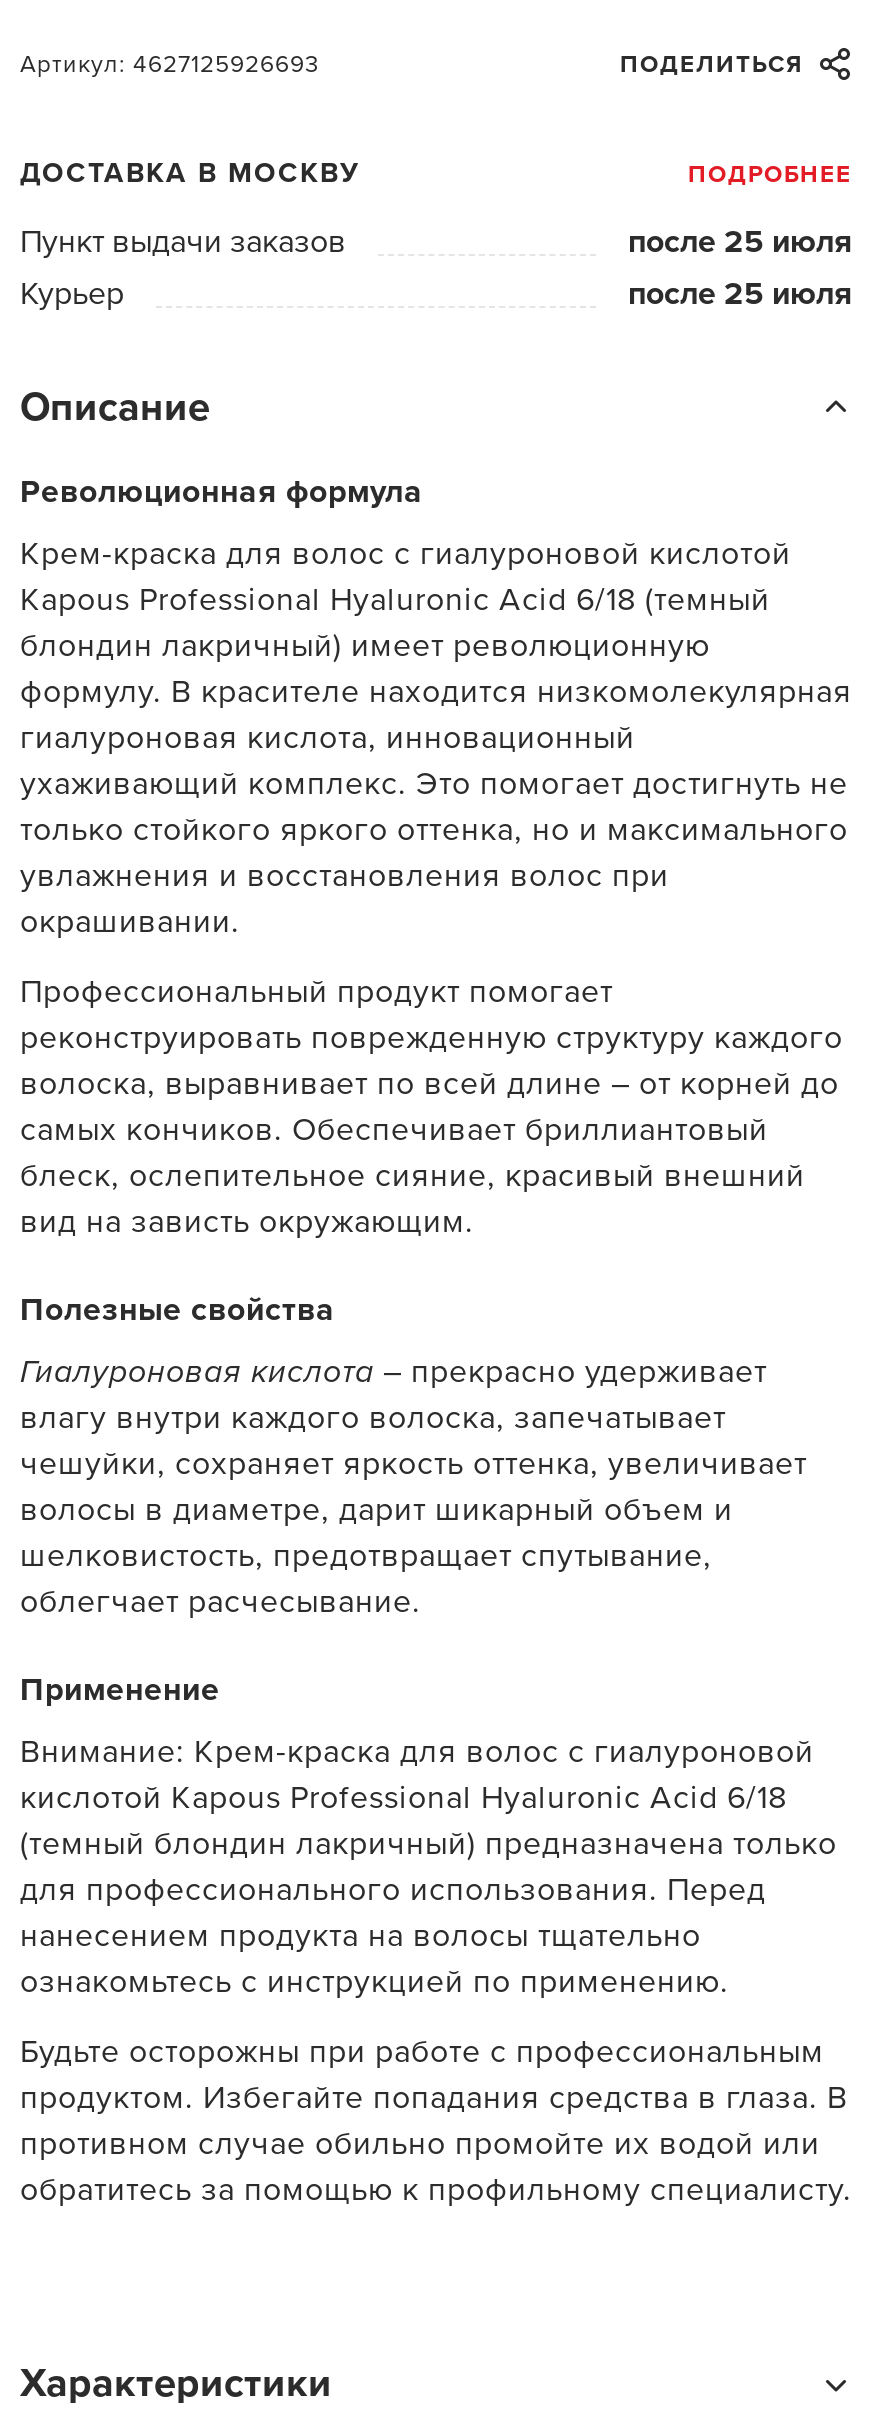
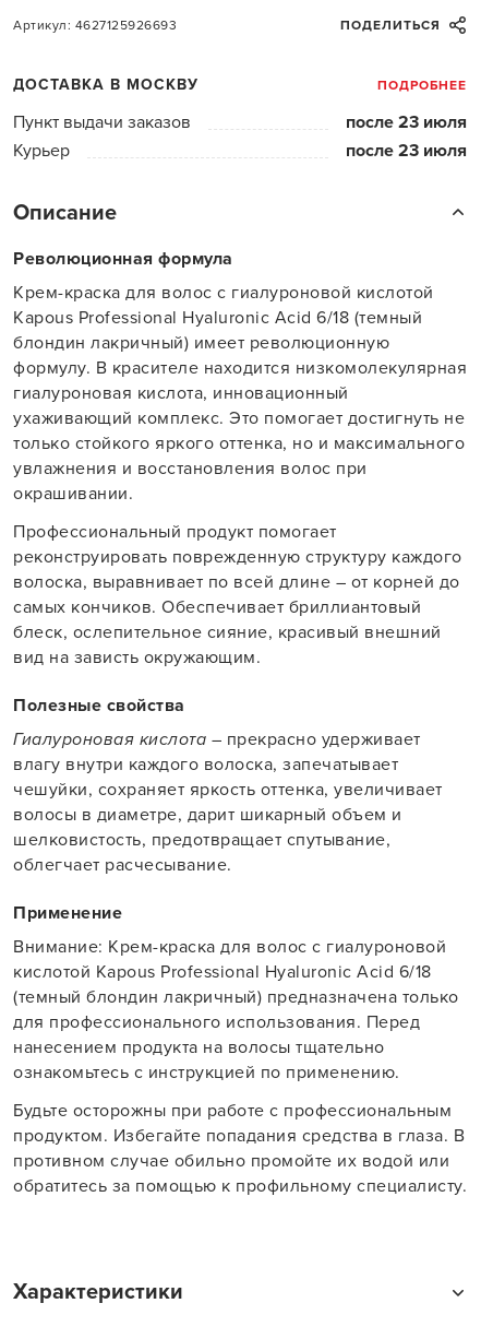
[628,222,852,262] после 25 июля -> [346,111,467,133] после 23 июля
[628,274,852,314] после 25 июля -> [346,140,467,162] после 23 июля

